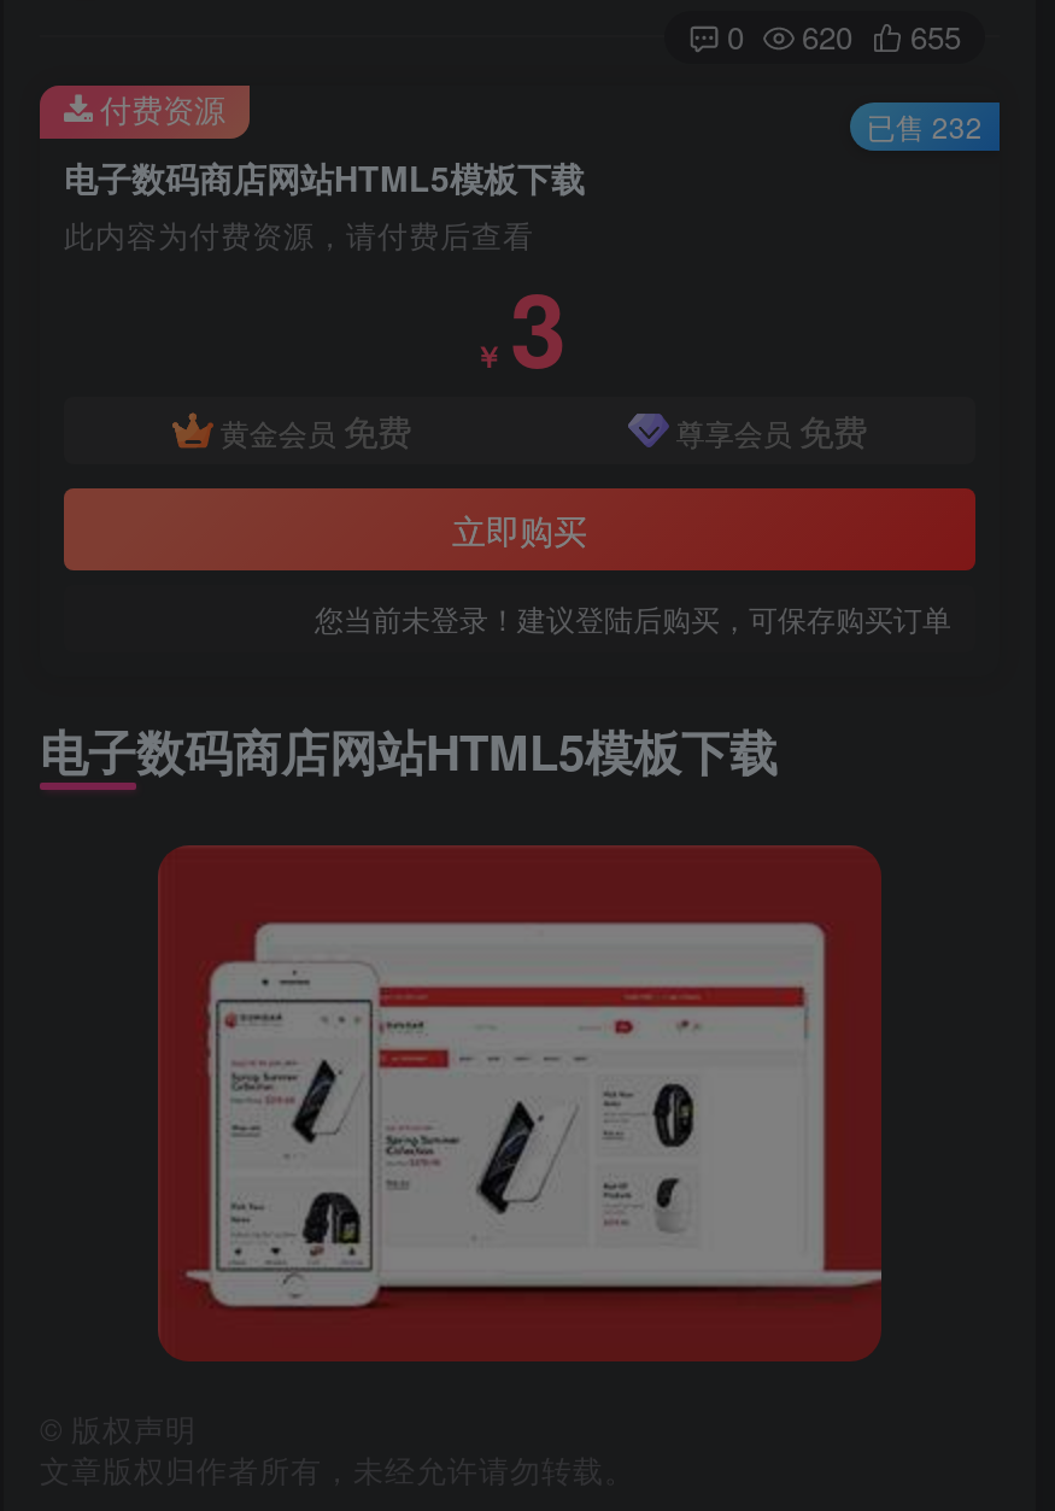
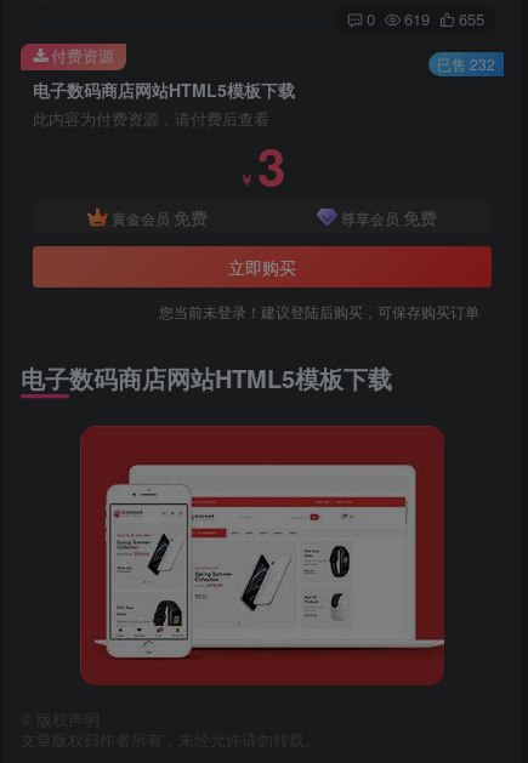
[727,13,961,59] 0 620 655 -> [367,7,484,30] 0 619 655

